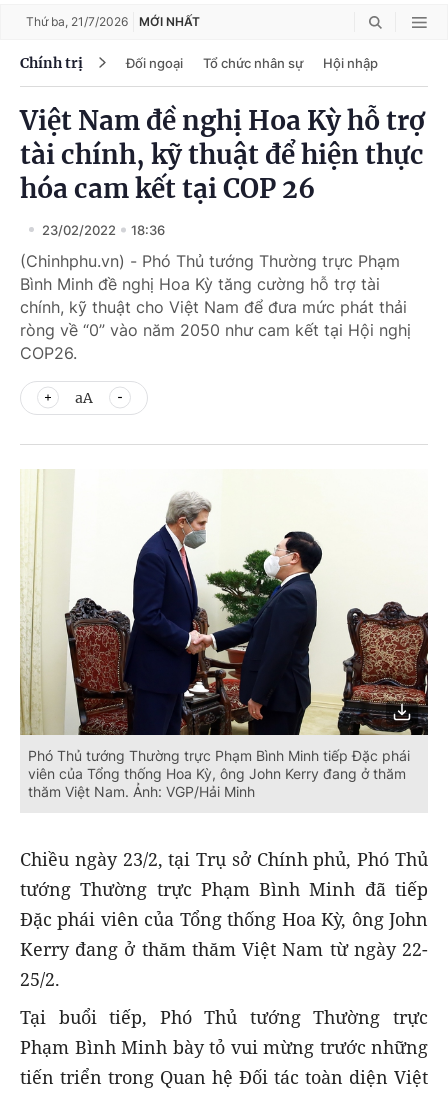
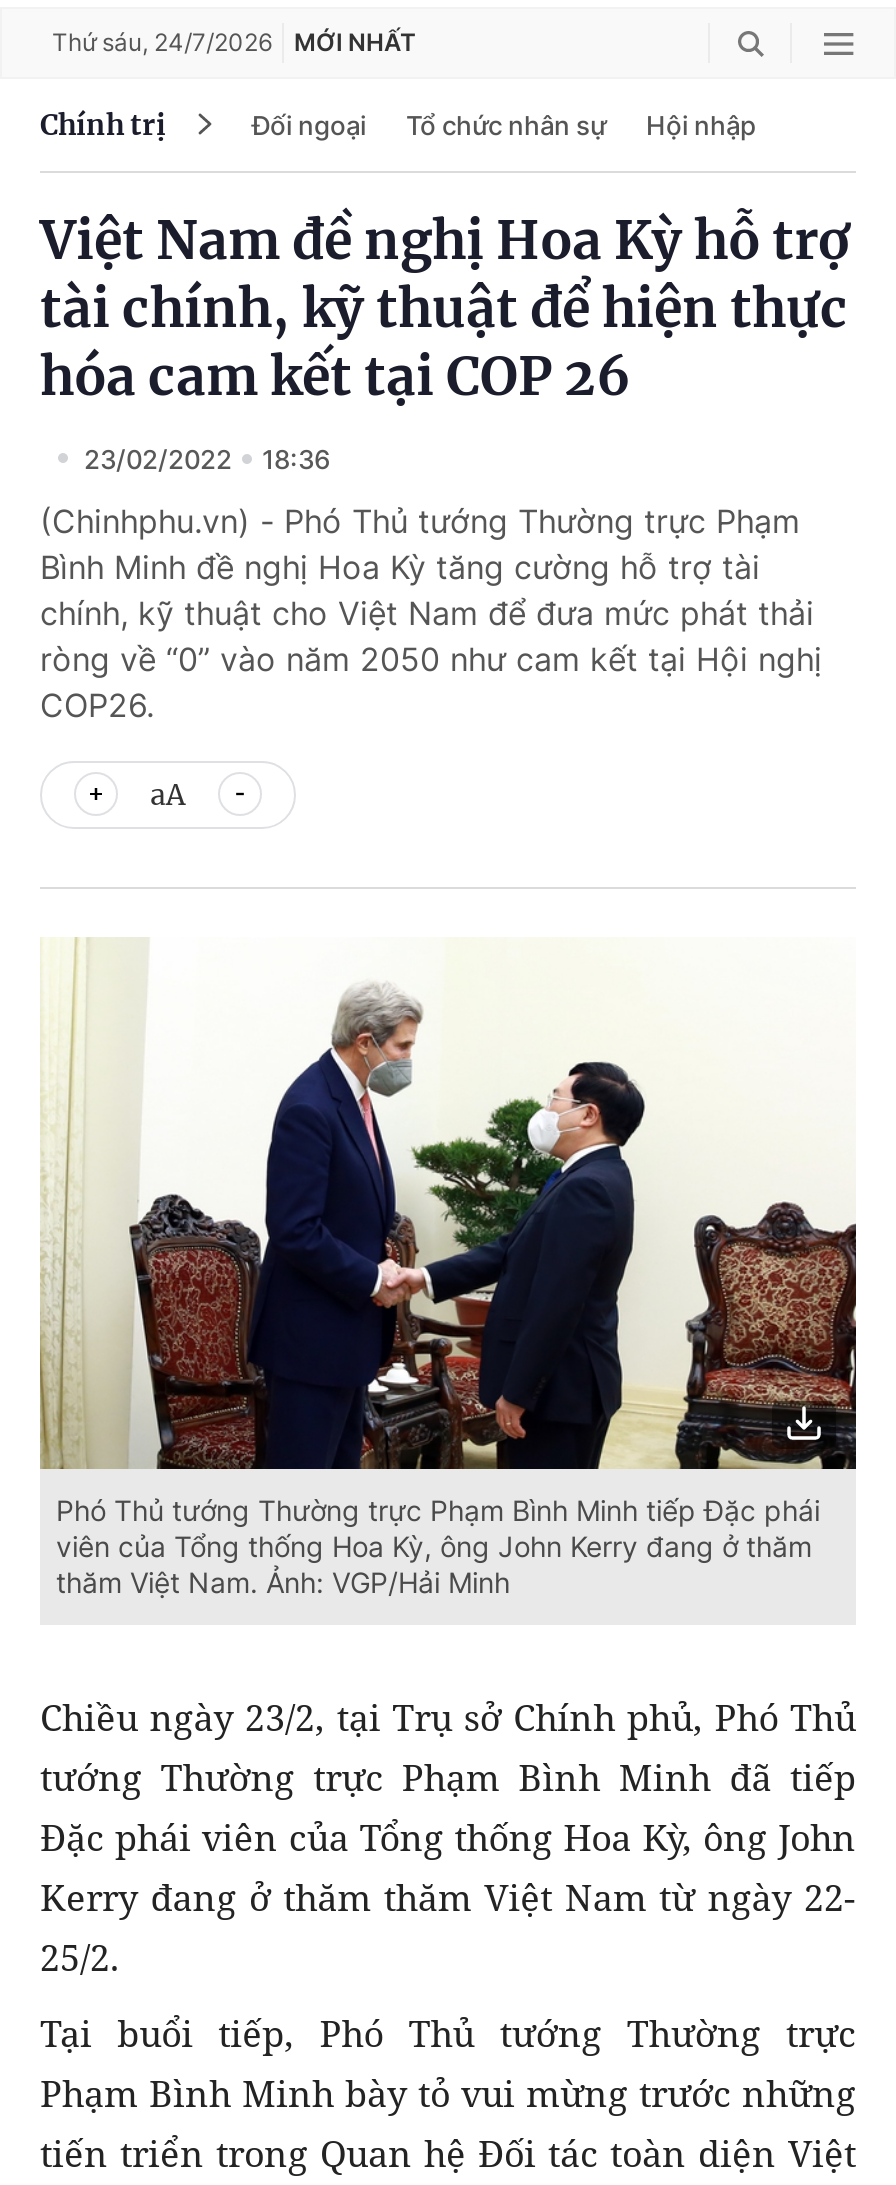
[26,14,200,29] Thứ ba, 21/7/2026 MỚI NHẤT -> [52,27,416,57] Thứ sáu, 24/7/2026 MỚI NHẤT

